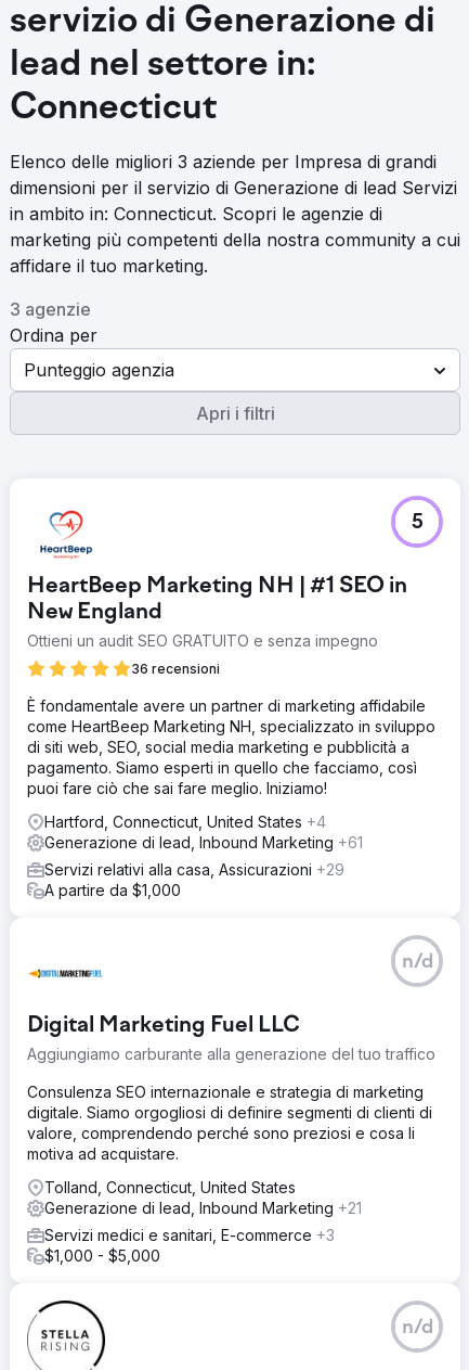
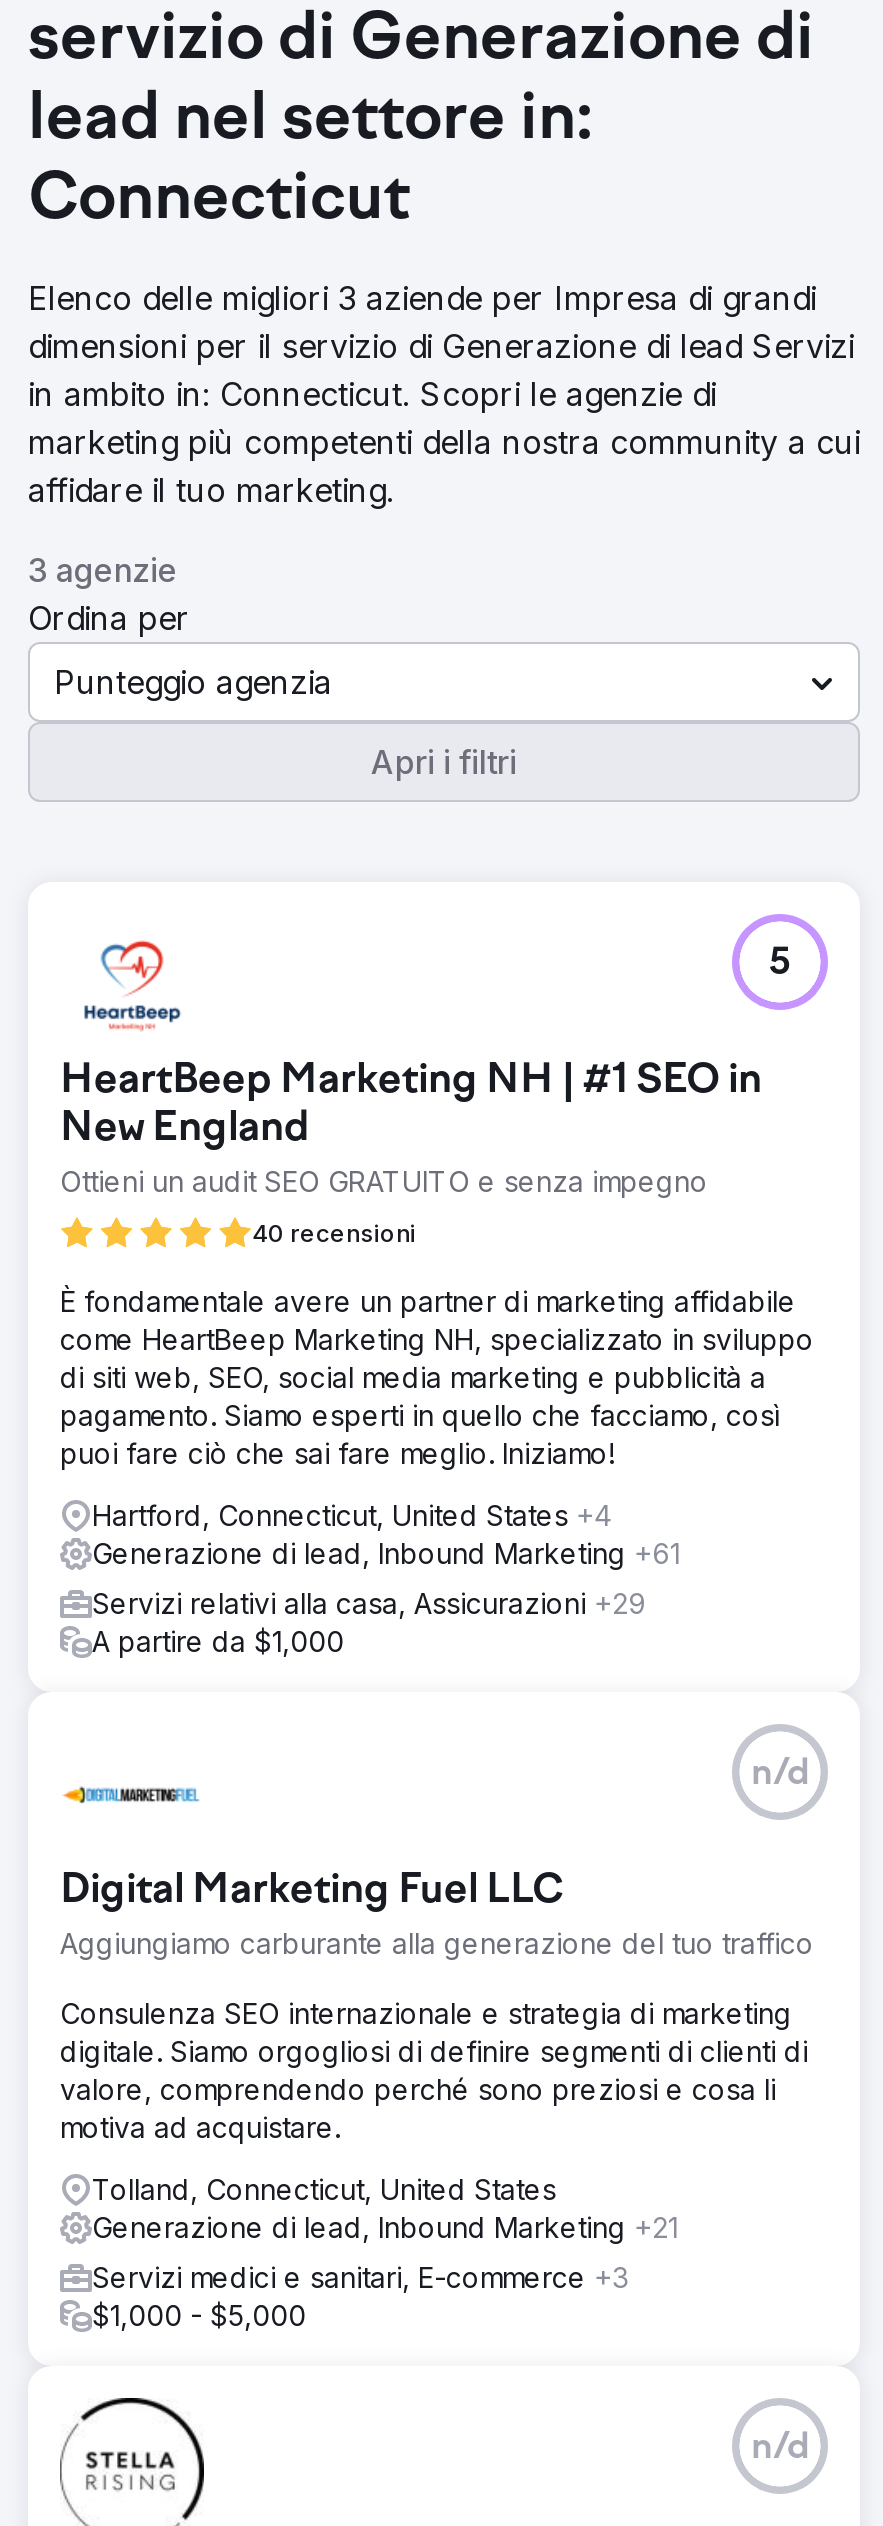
[131,661,220,677] 36 recensioni -> [252,1218,416,1248] 40 recensioni

